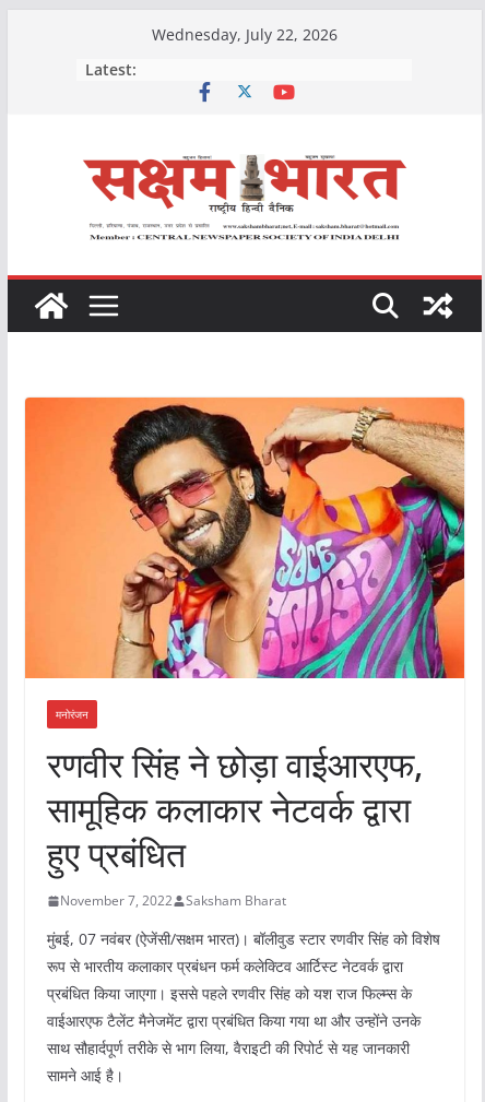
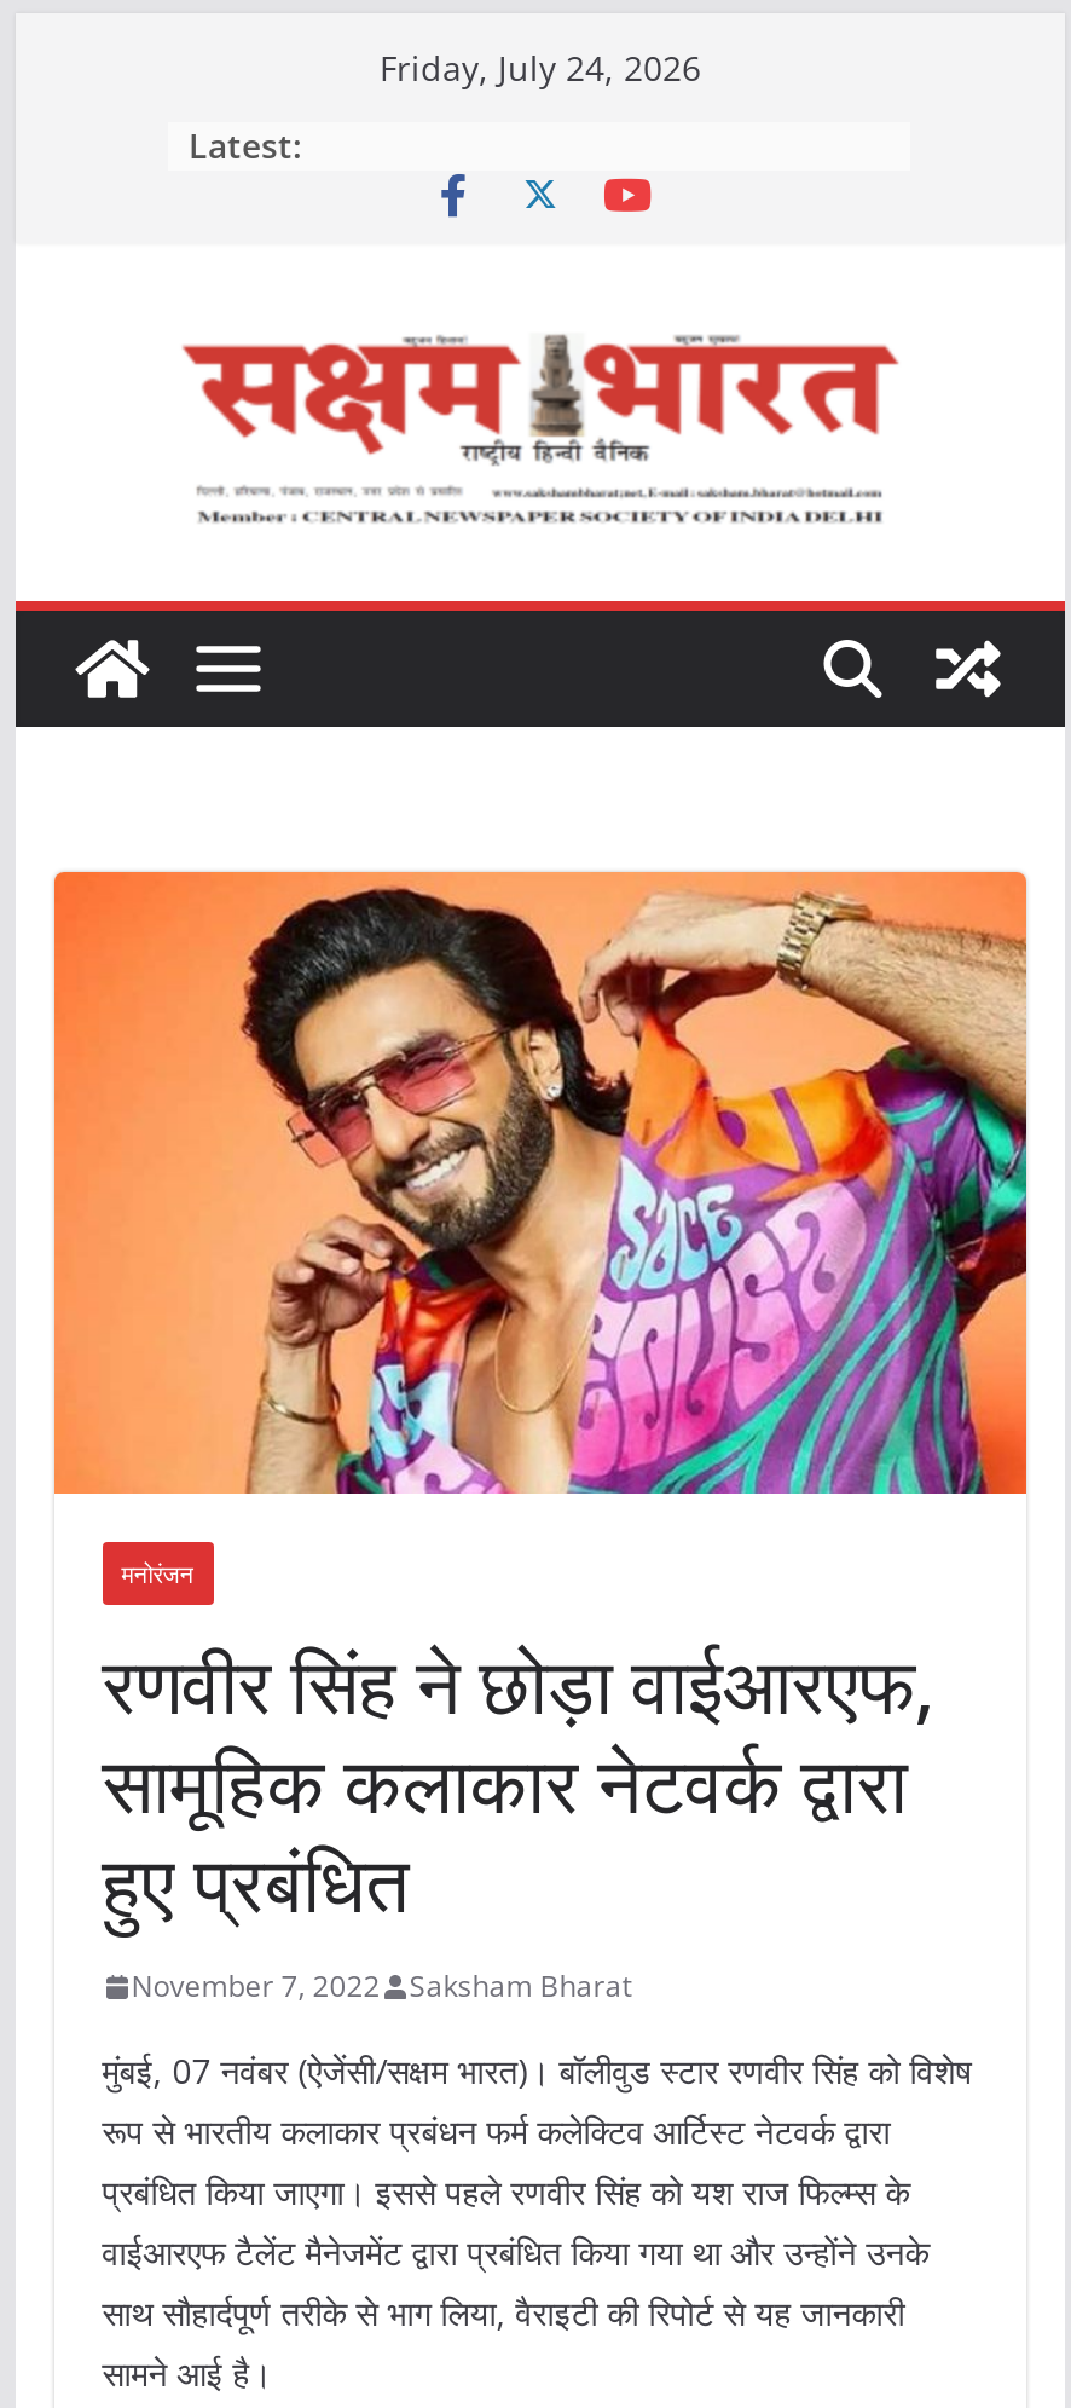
[152,24,338,45] Wednesday, July 22, 2026 -> [380,45,701,91] Friday, July 24, 2026

